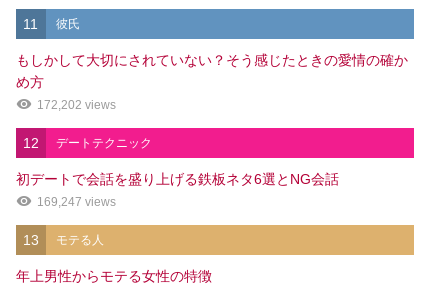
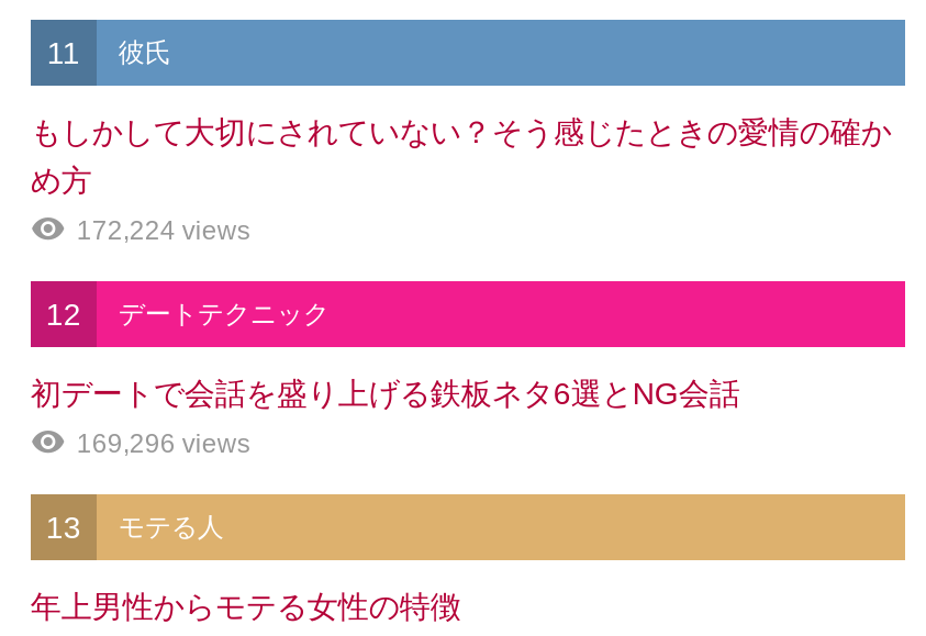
[37,98,116,112] 172,202 views -> [77,215,250,246] 172,224 views
[37,195,116,209] 169,247 views -> [77,428,250,459] 169,296 views

